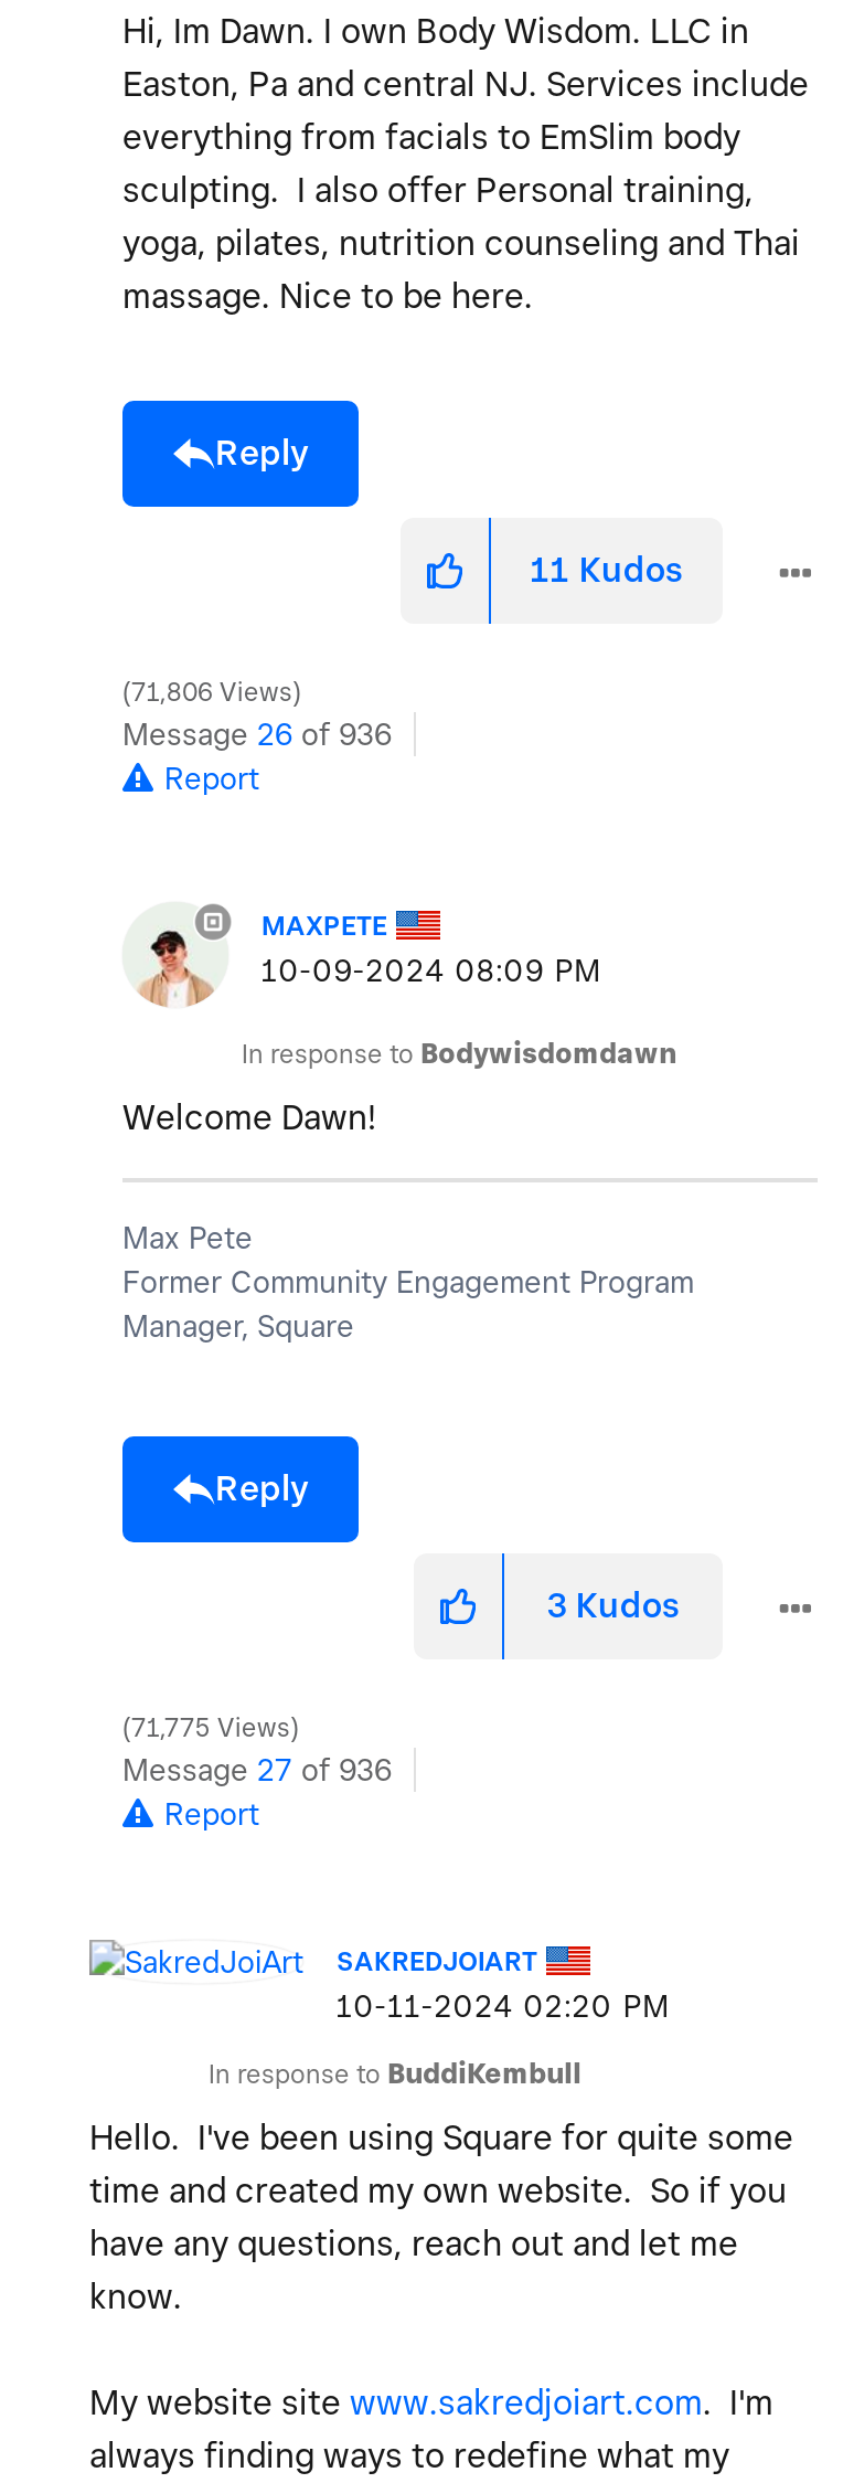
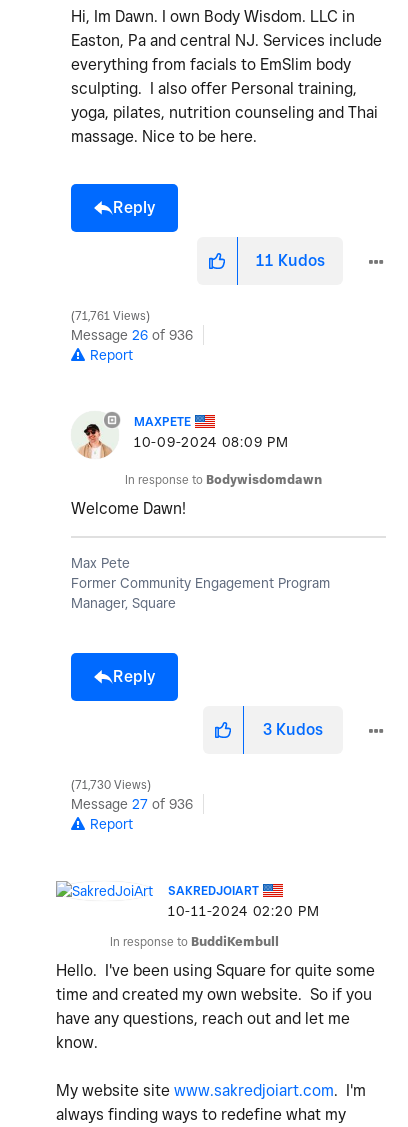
[125,677,299,708] 71,806 Views -> [72,309,149,323] 71,761 Views
[125,1712,297,1743] 71,775 Views -> [72,778,150,792] 71,730 Views

